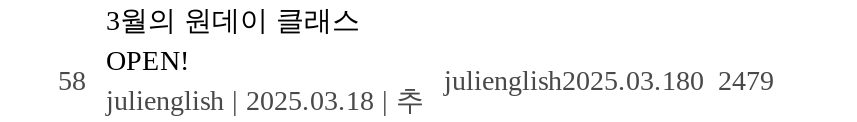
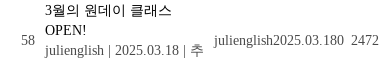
[444,66,774,96] julienglish2025.03.180 2479 -> [214,33,379,48] julienglish2025.03.180 2472

